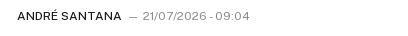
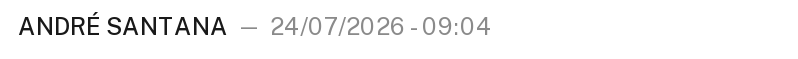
[17,9,250,23] ANDRÉ SANTANA 21/07/2026 - 09:04 -> [18,13,492,41] ANDRÉ SANTANA 24/07/2026 - 09:04

